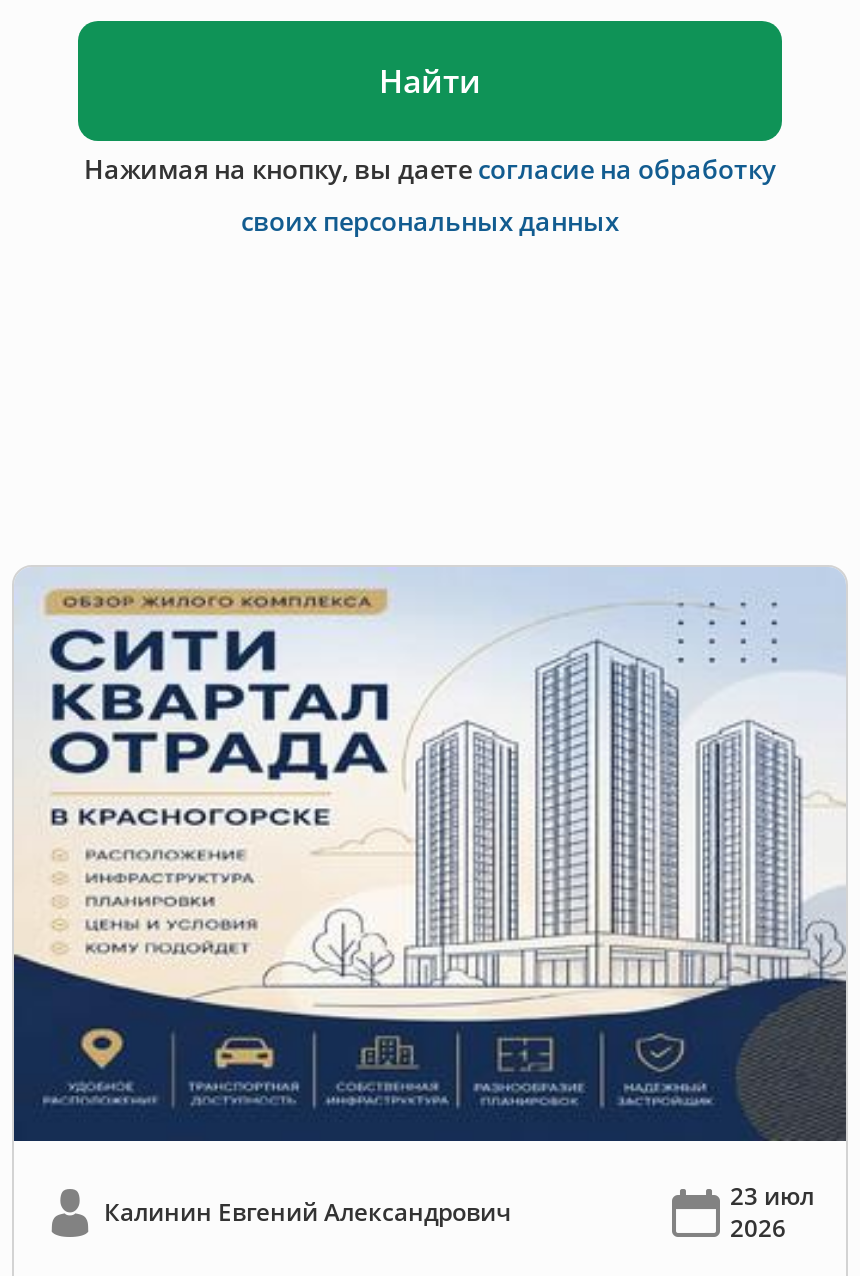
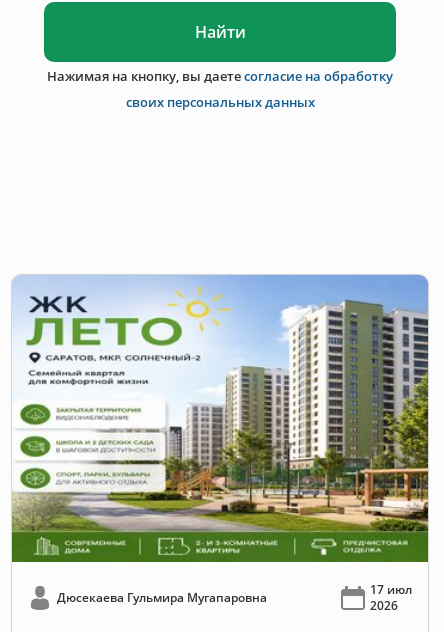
[12,569,848,1229] [image] | Калинин Евгений Александрович | 23 июл -> [11,275,429,606] [image] | Дюсекаева Гульмира Мугапаровна | 17 июл

